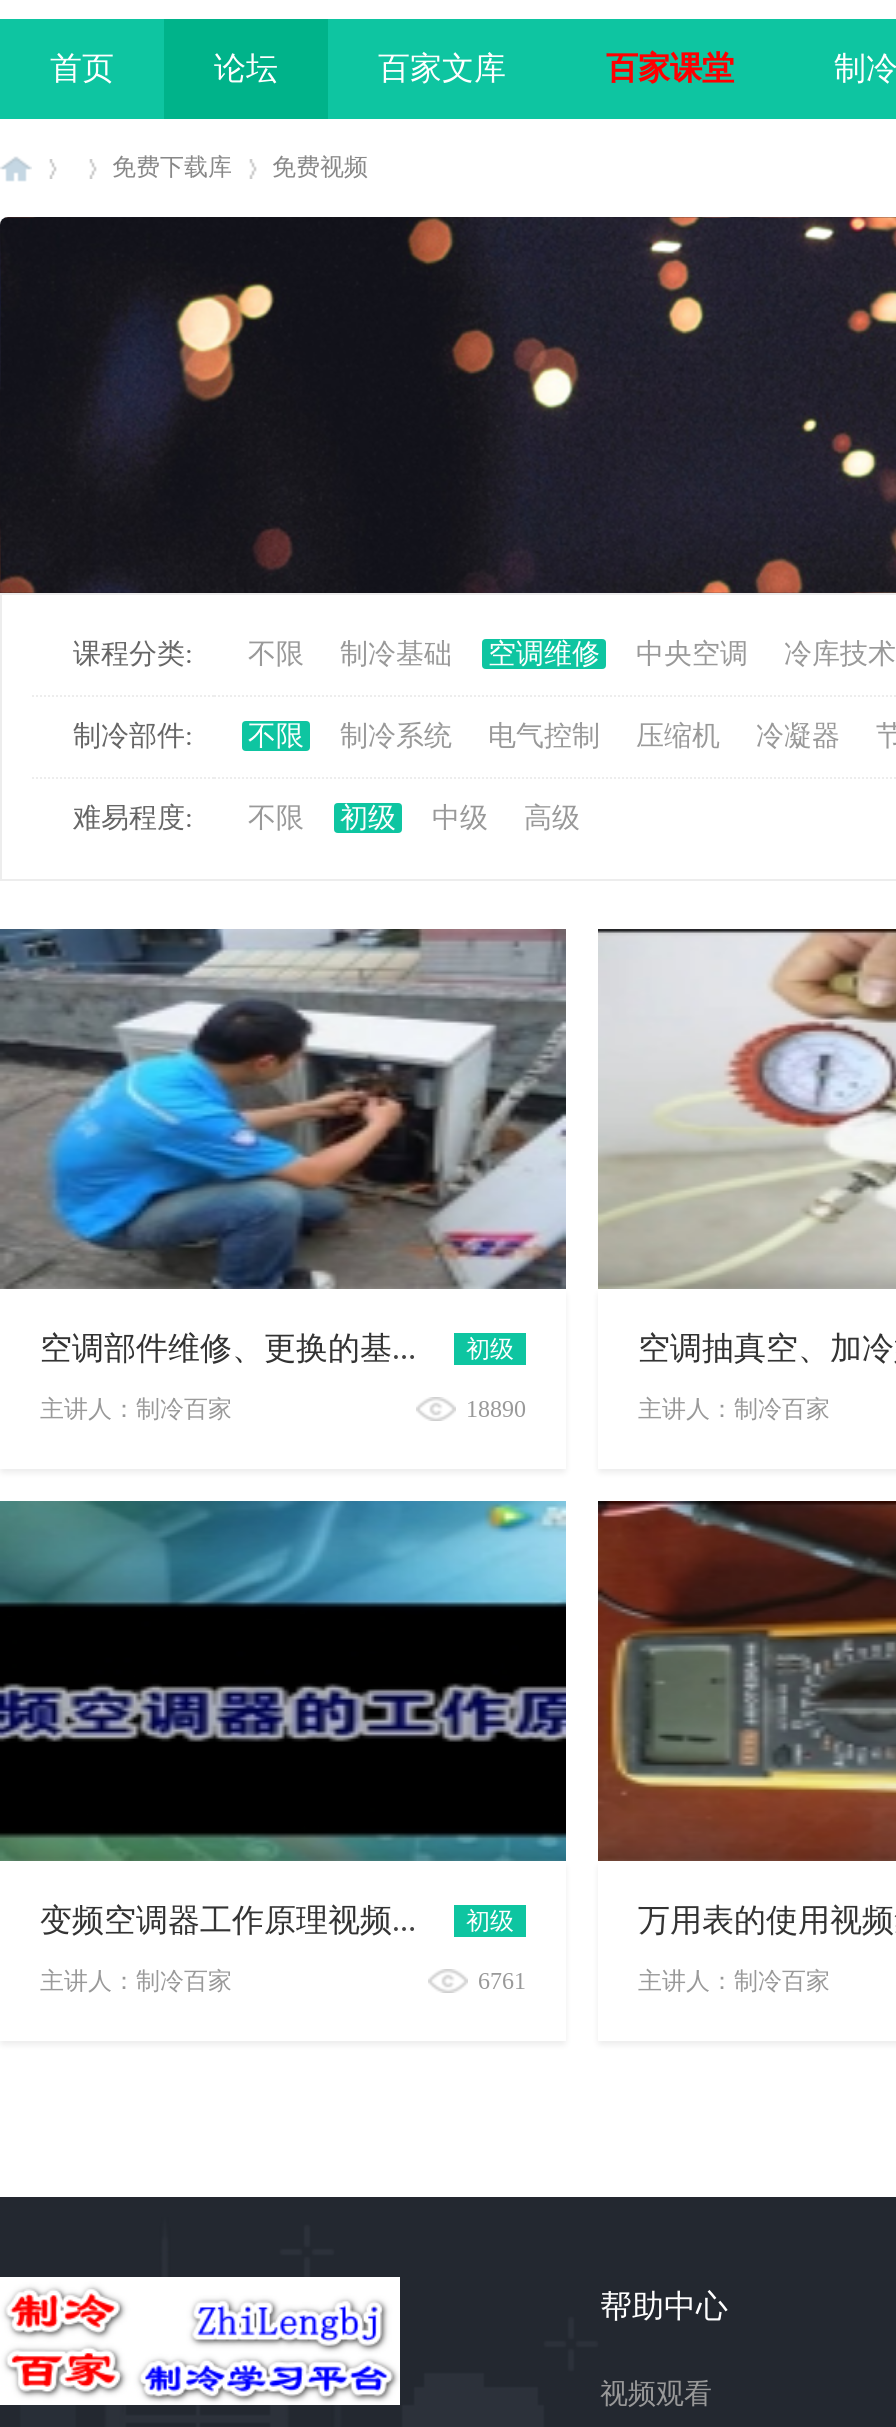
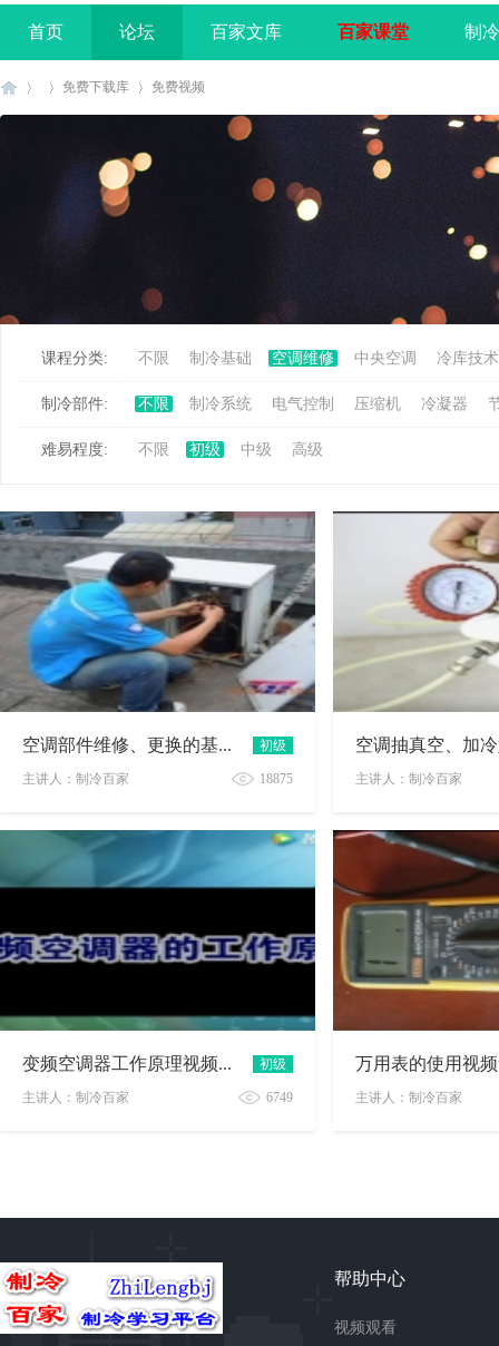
[466,1395,526,1423] 18890 -> [260,771,293,787] 18875
[478,1967,526,1995] 6761 -> [266,1090,293,1105] 6749

